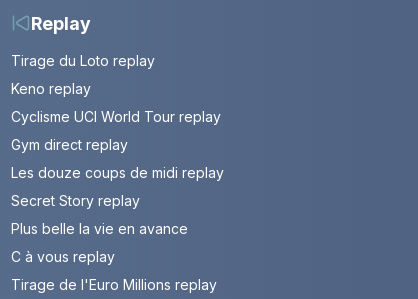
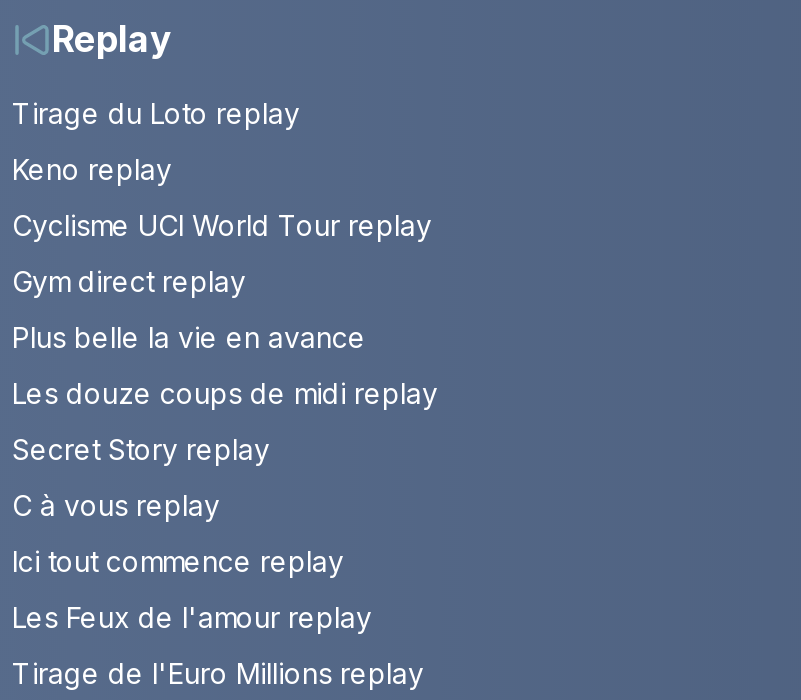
moved [11,220,188,237] -> [12,321,366,355]: Plus belle la vie en avance
none -> [12,545,372,635] Ici tout commence replay | Les Feux de l'amour replay

